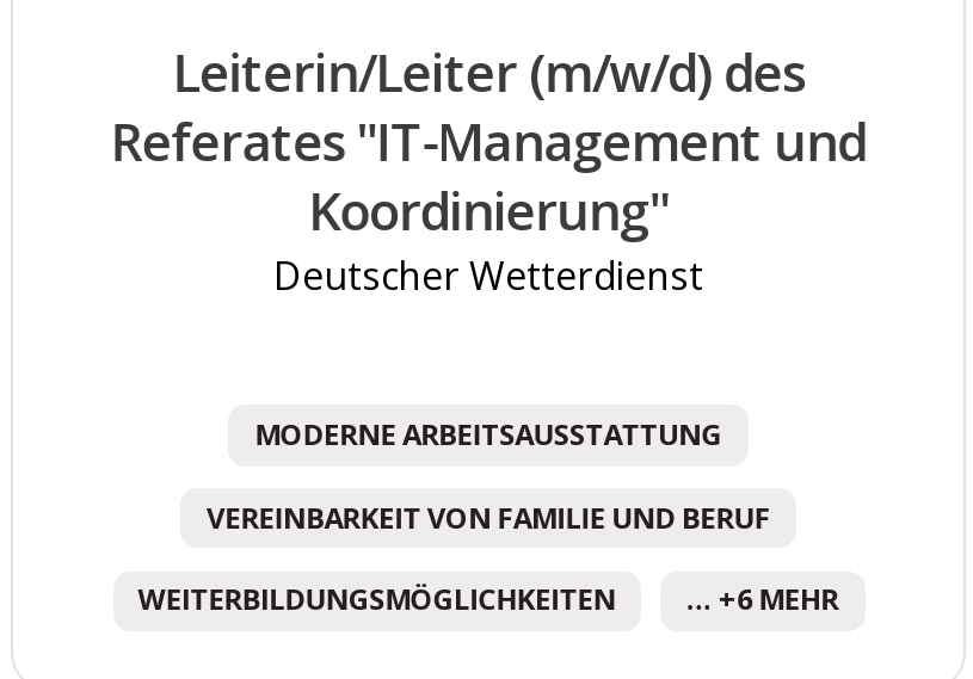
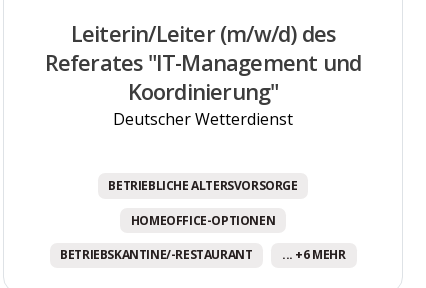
[255,414,722,455] MODERNE ARBEITSAUSSTATTUNG -> [108,177,298,194] BETRIEBLICHE ALTERSVORSORGE
[207,497,770,537] VEREINBARKEIT VON FAMILIE UND BERUF -> [131,212,275,229] HOMEOFFICE-OPTIONEN
[138,579,616,620] WEITERBILDUNGSMÖGLICHKEITEN -> [60,246,252,263] BETRIEBSKANTINE/-RESTAURANT

